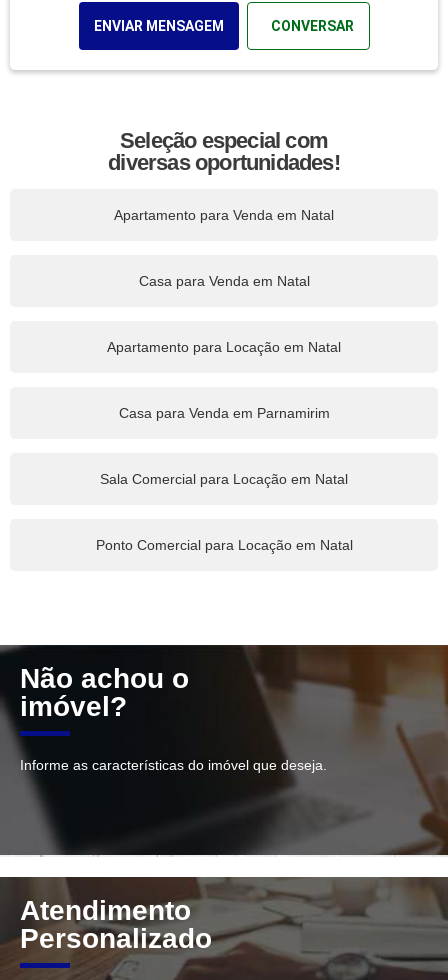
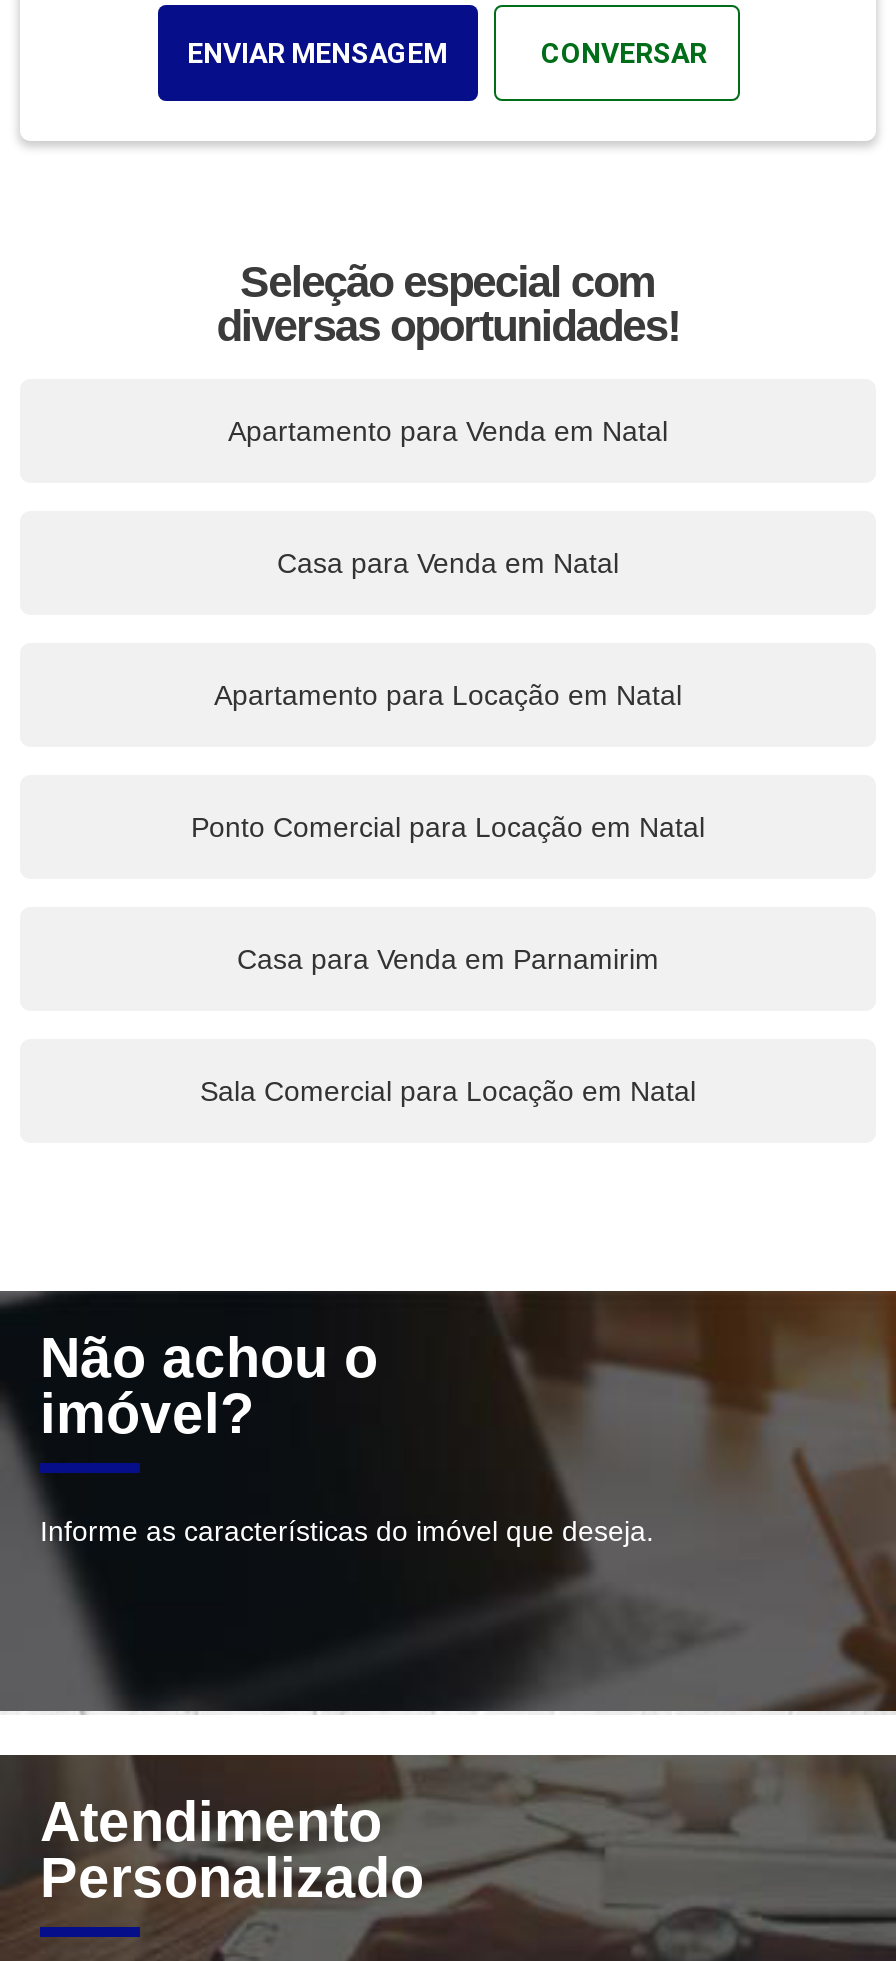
moved [100,405,348,487] -> [200,943,696,1107]: Casa para Venda em Parnamirim | Sala Comercial para Locação em Natal
moved [95,537,352,553] -> [191,811,705,843]: Ponto Comercial para Locação em Natal

